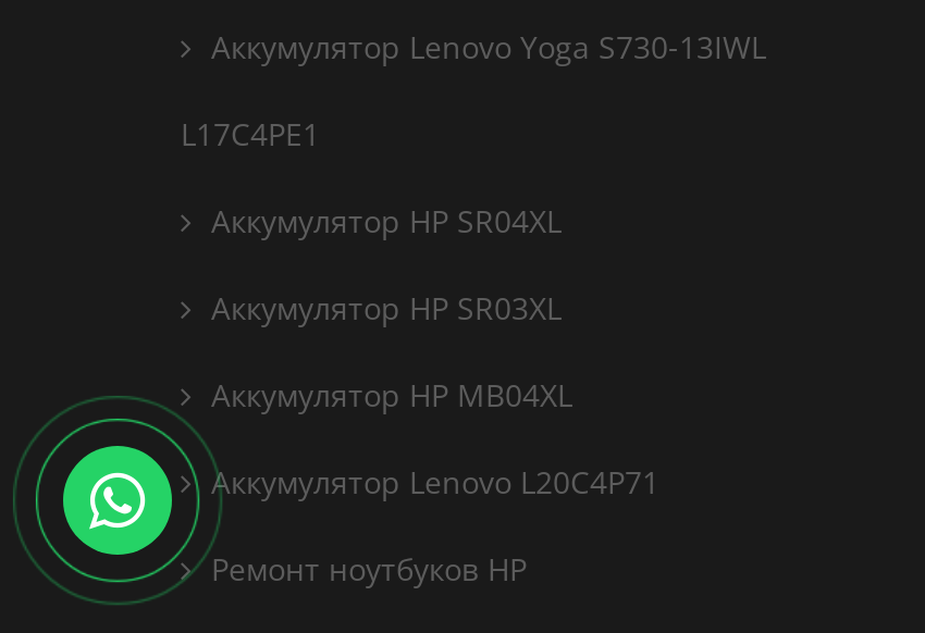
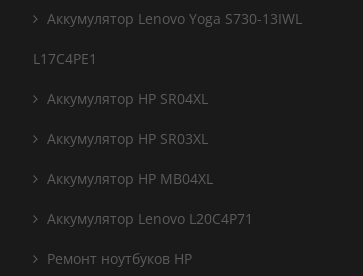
[13,396,222,605] [image] -> none

